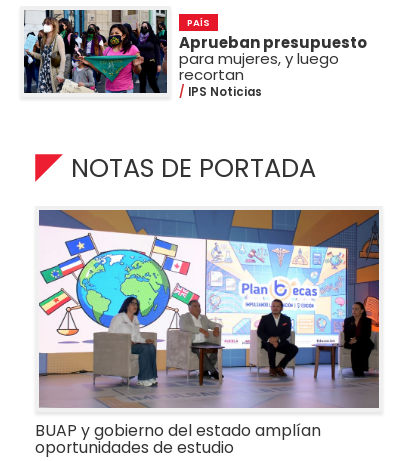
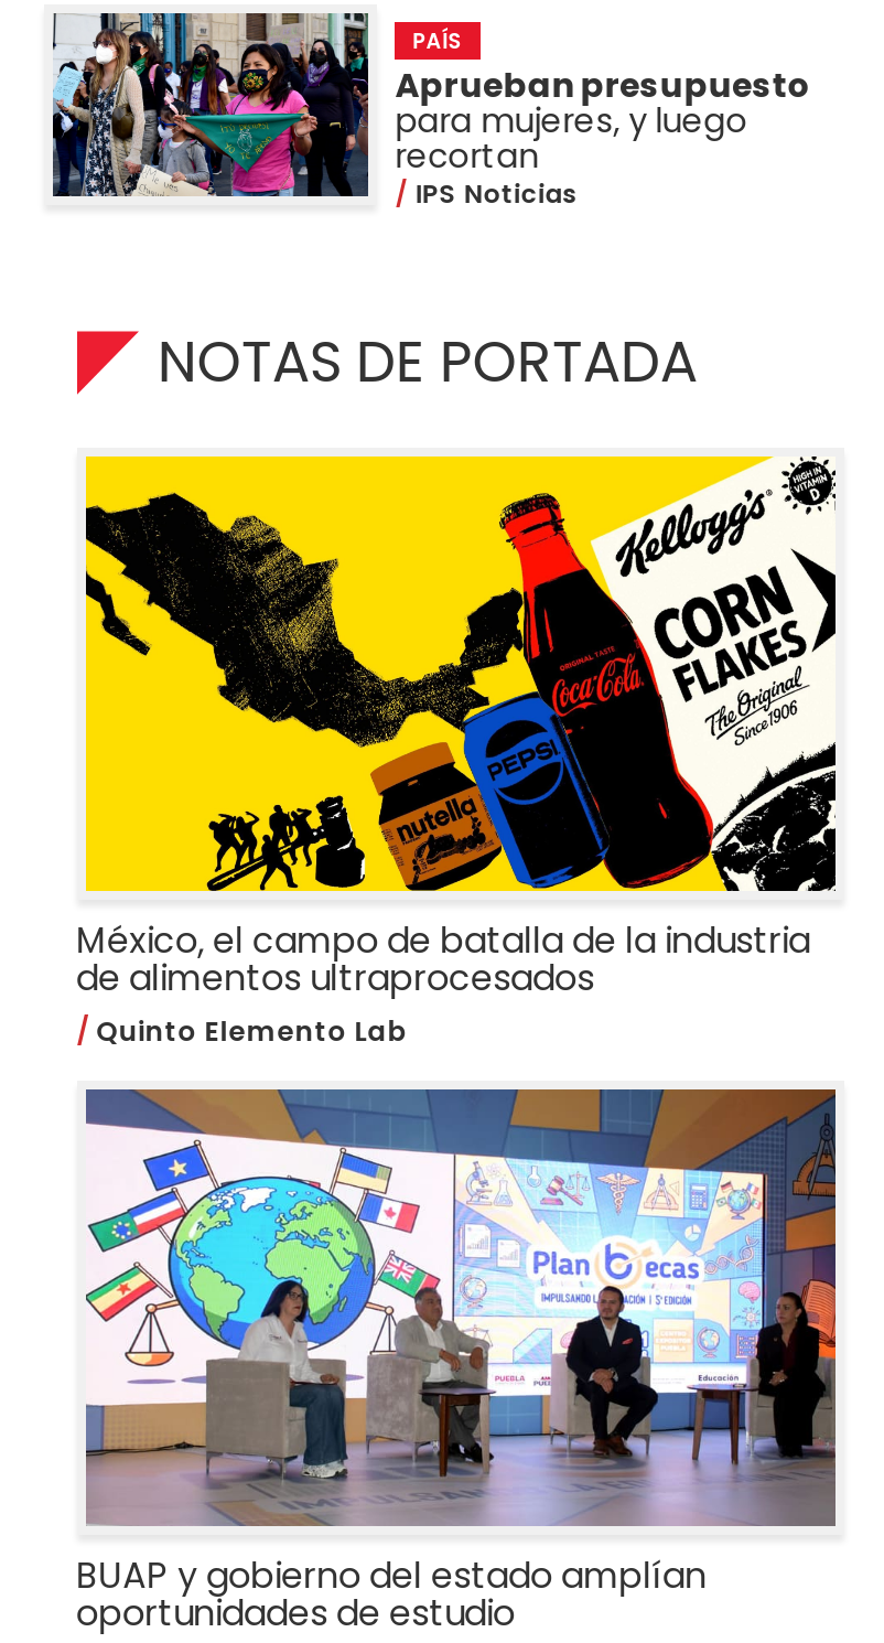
none -> [76,454,838,1050] [image] | México, el campo de batalla de la industria | de alimentos ultraprocesados | Quinto Elemento Lab

